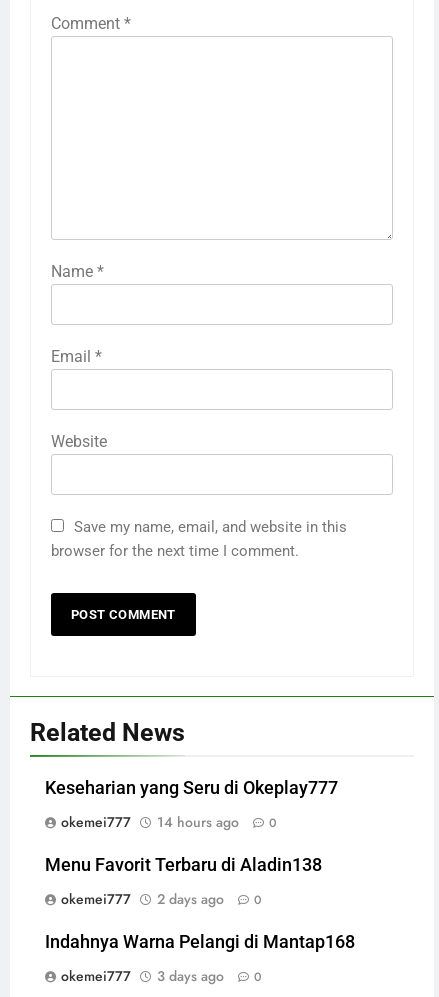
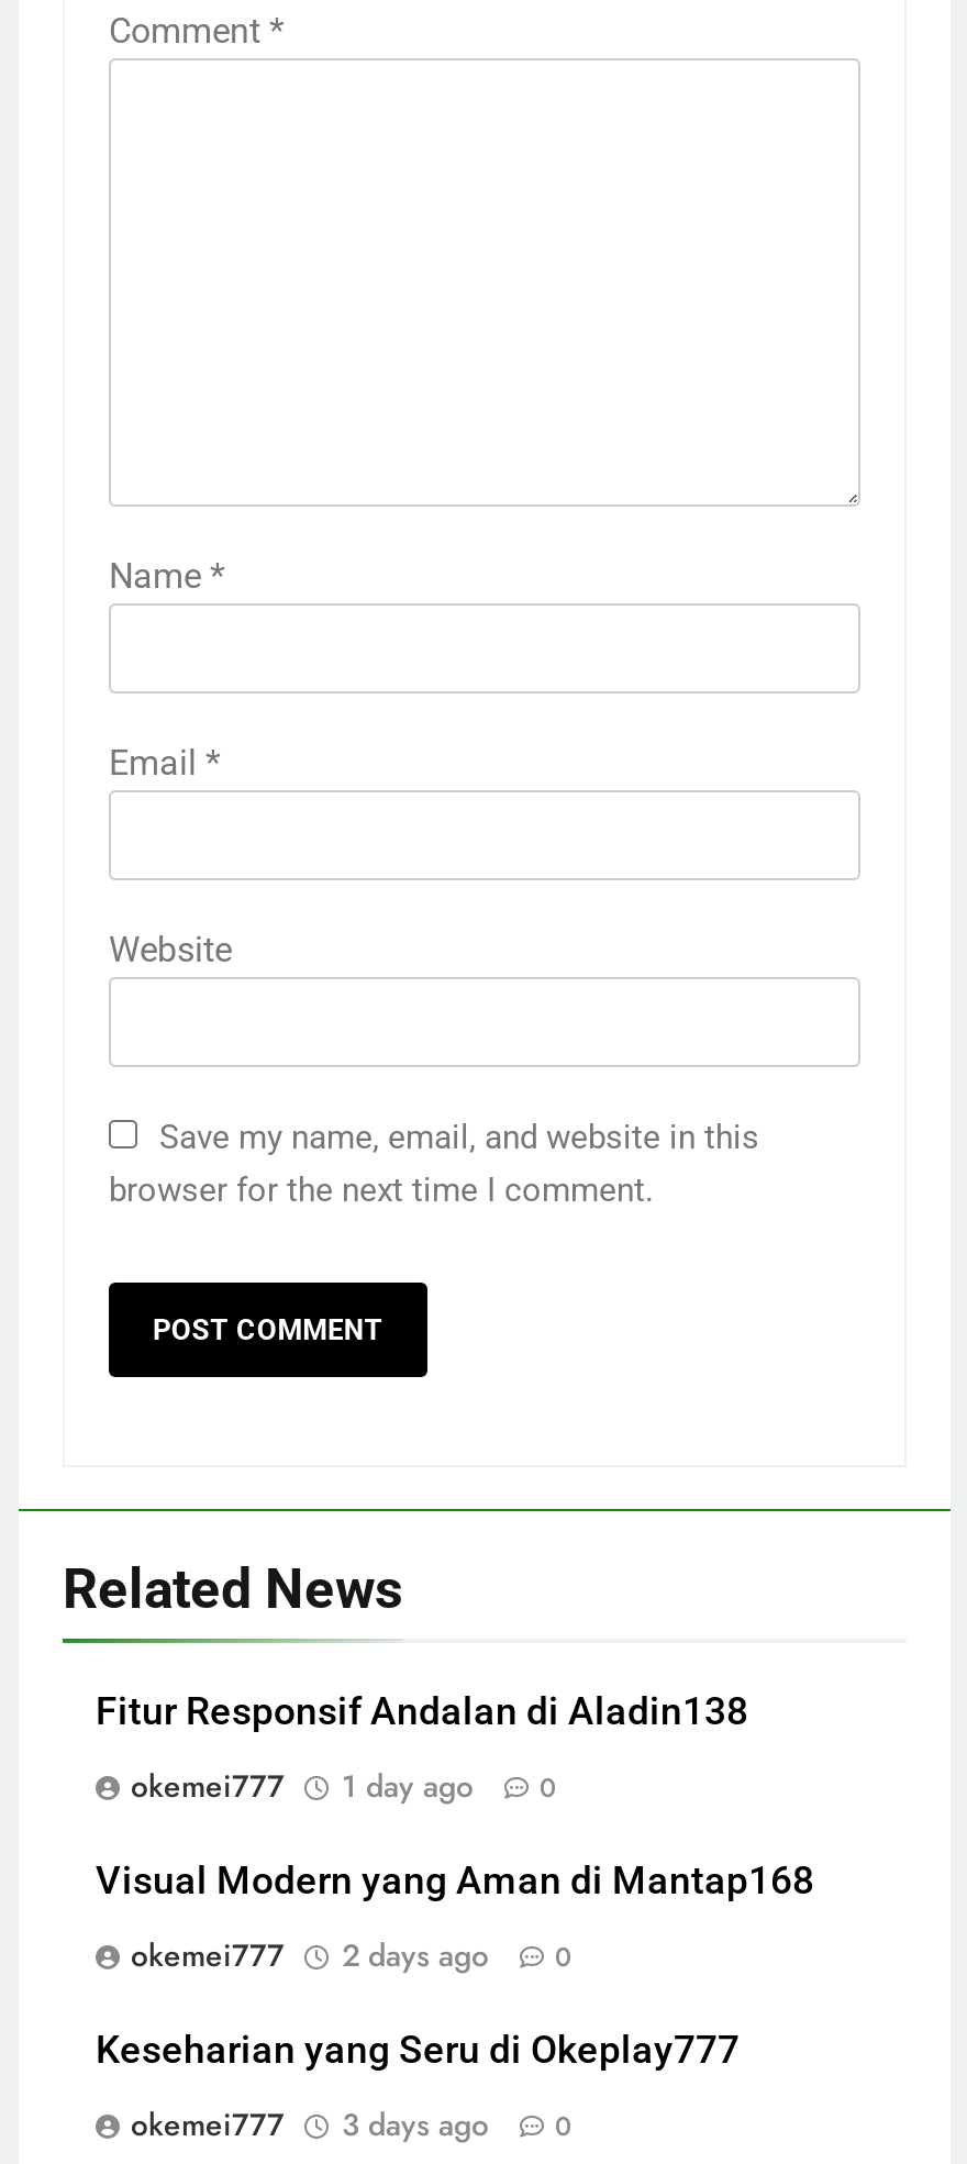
none -> [96,1689,748,1733] Fitur Responsif Andalan di Aladin138
moved [45,778,338,798] -> [96,2027,740,2071]: Keseharian yang Seru di Okeplay777
[61,812,277,832] okemei777 14 hours ago 0 -> [131,1764,557,1808] okemei777 1 day ago 0
[45,855,322,875] Menu Favorit Terbaru di Aladin138 -> [96,1858,814,1902] Visual Modern yang Aman di Mantap168
[45,932,355,952] Indahnya Warna Pelangi di Mantap168 -> none

